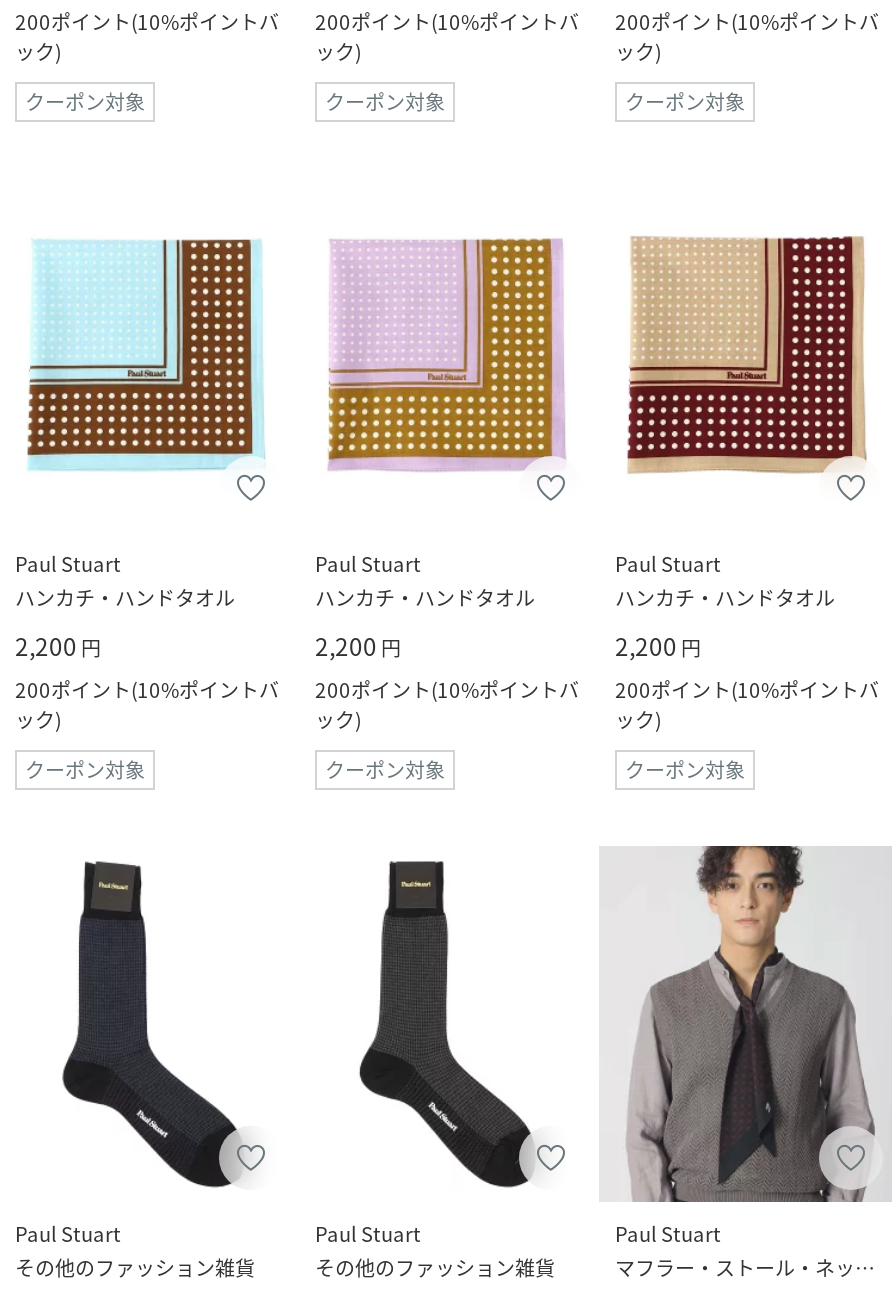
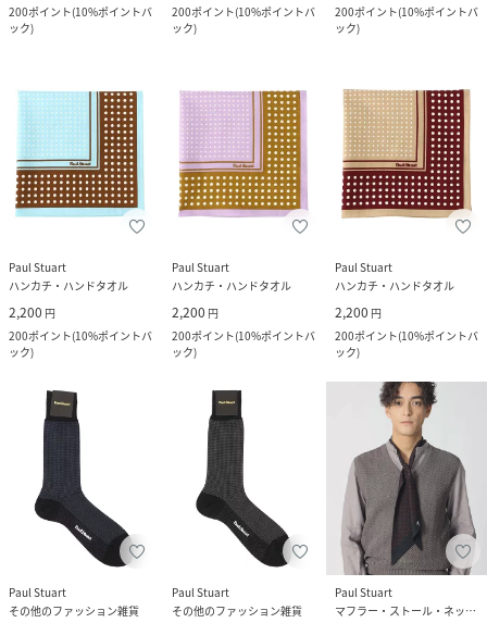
[25,85,145,115] クーポン対象 -> none
[325,85,445,115] クーポン対象 -> none
[625,85,745,115] クーポン対象 -> none
[25,755,145,785] クーポン対象 -> none
[325,755,445,785] クーポン対象 -> none
[625,755,745,785] クーポン対象 -> none

